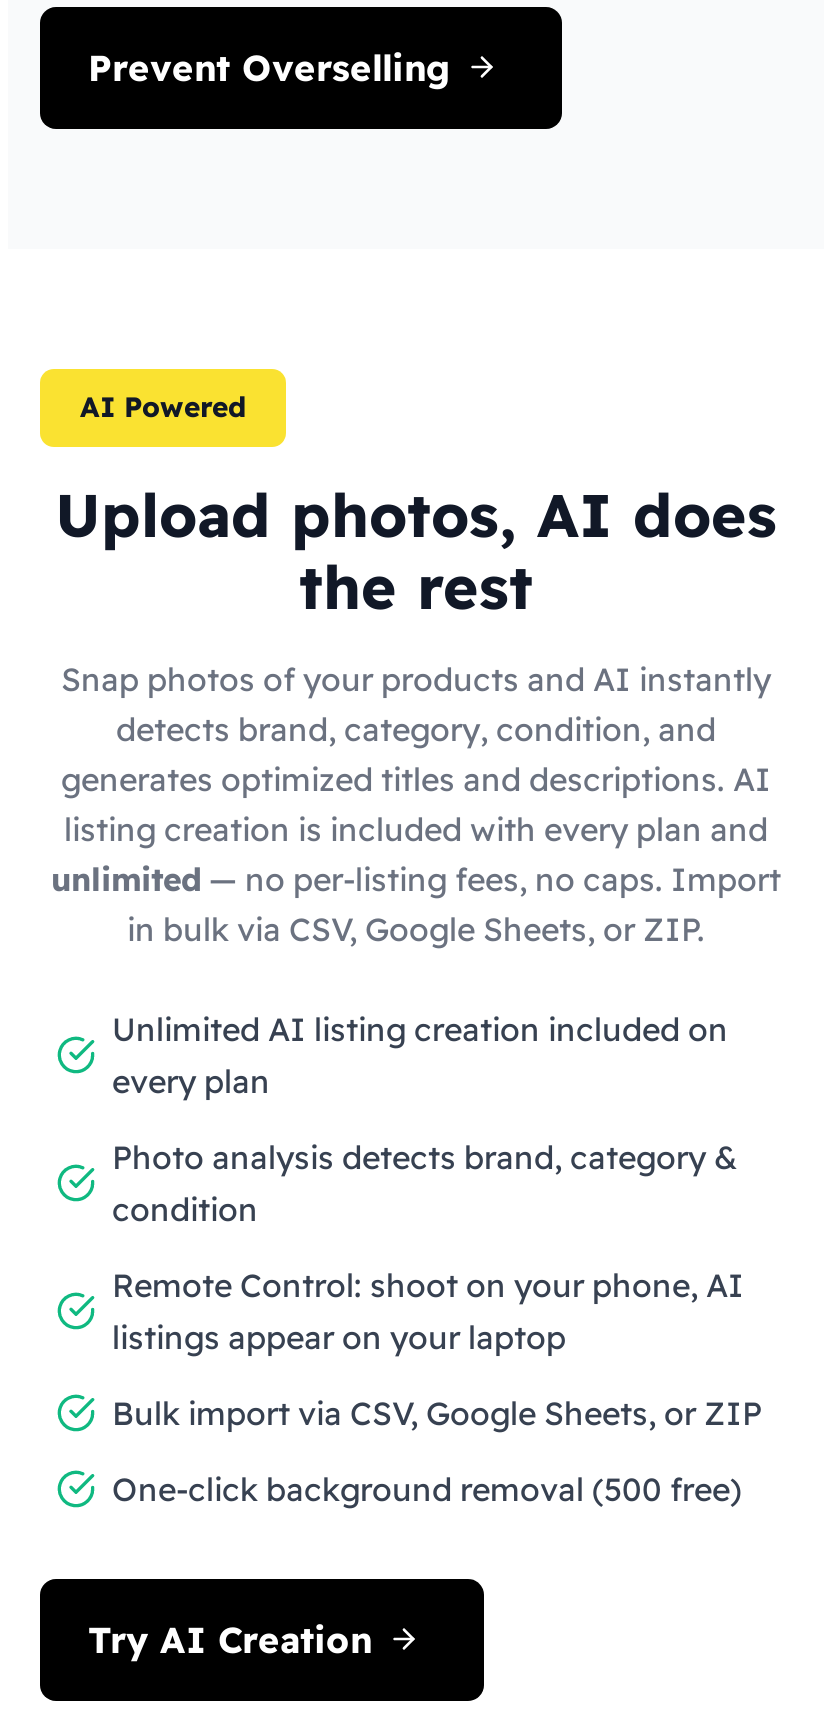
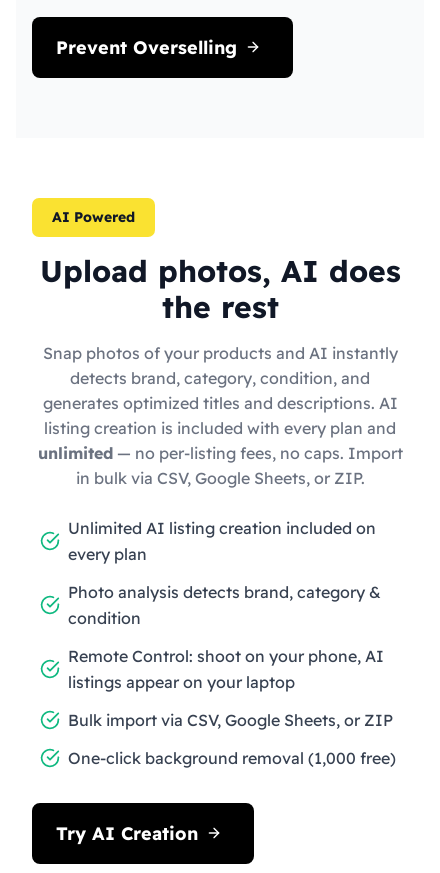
[112,1469,742,1509] One-click background removal (500 free) -> [68,748,396,768] One-click background removal (1,000 free)

